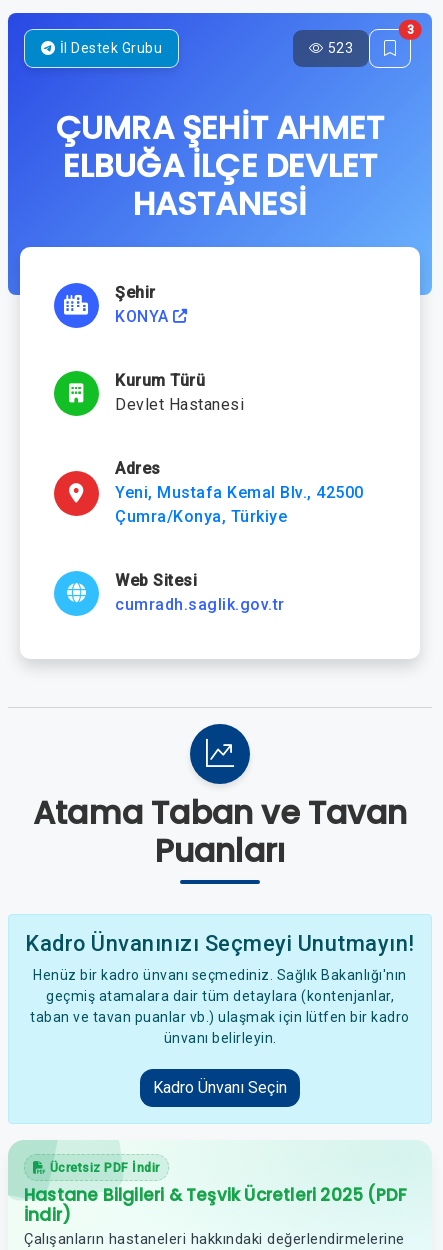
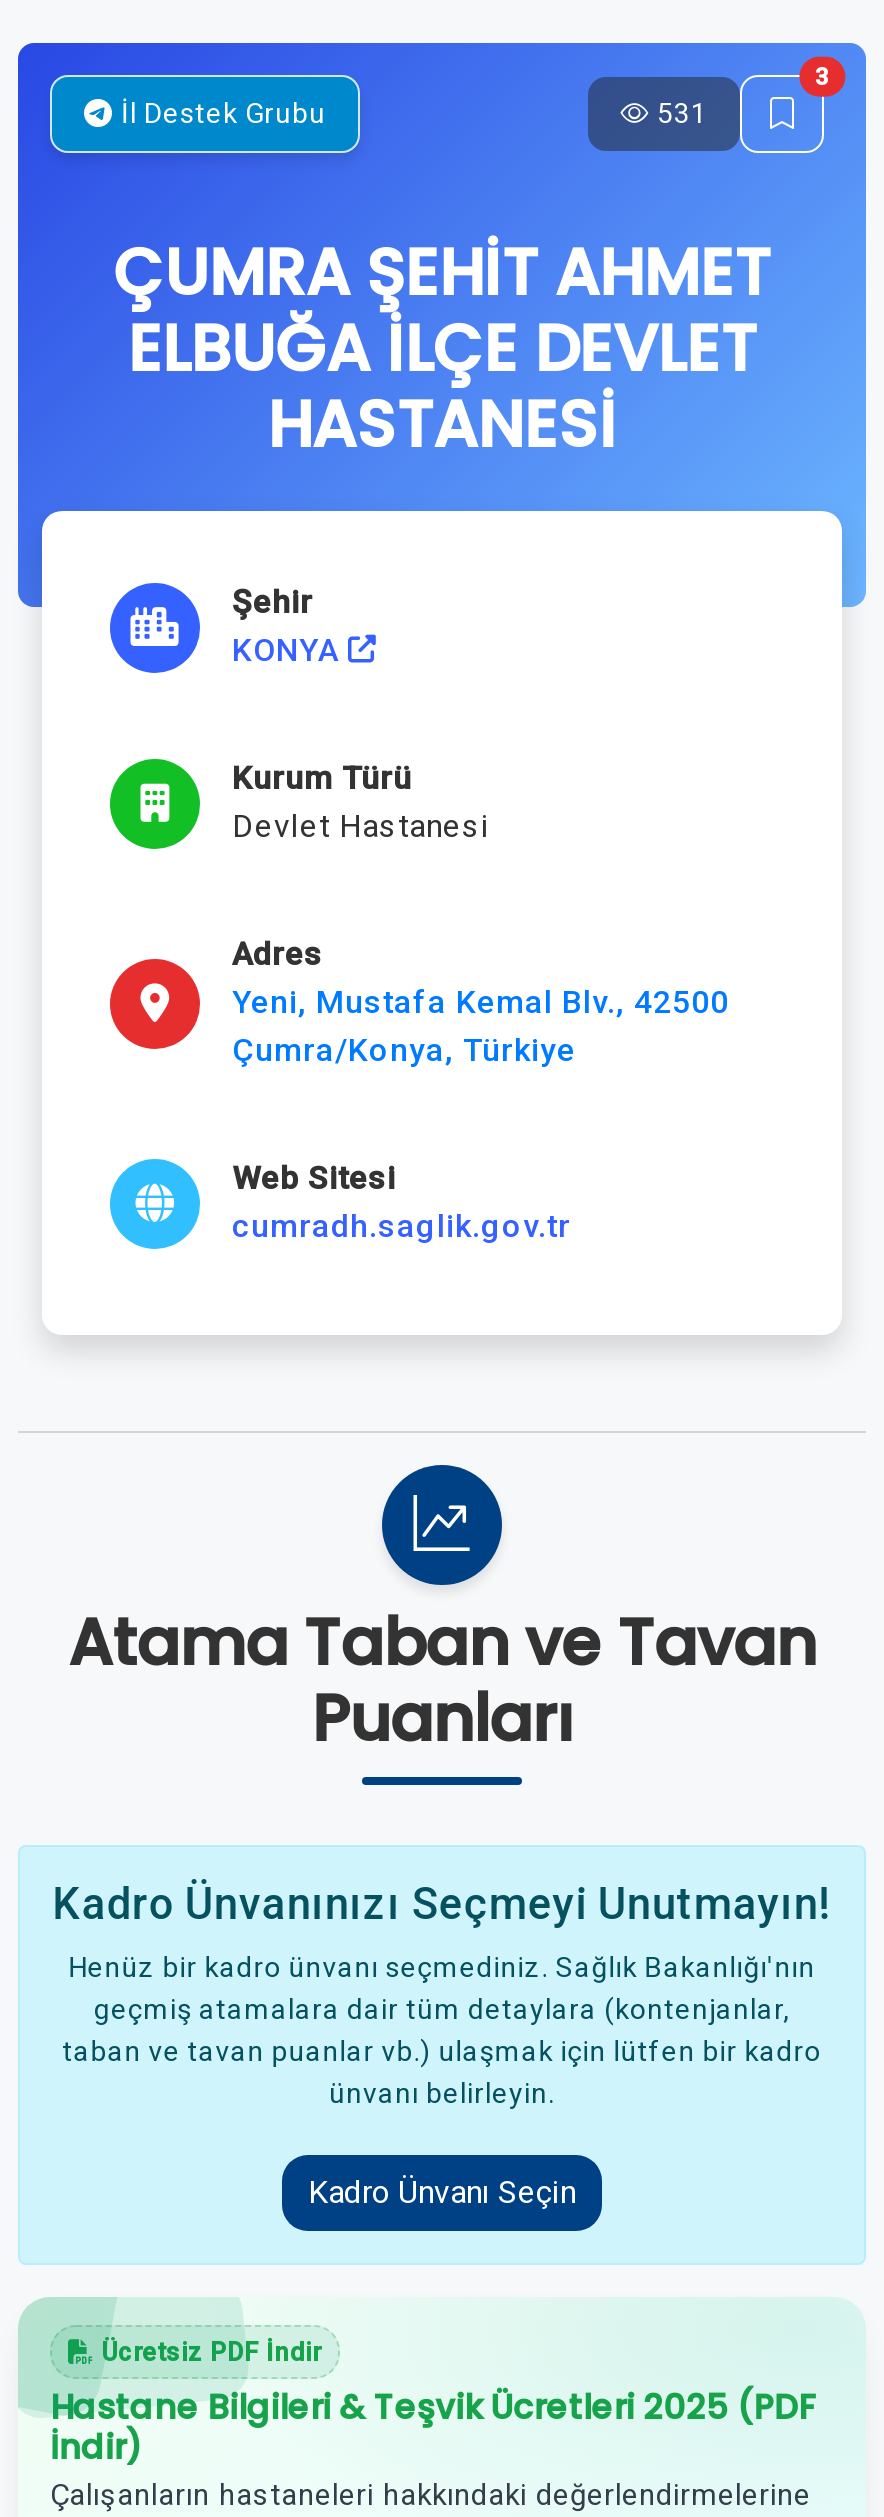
[327,40,353,56] 523 -> [657,97,708,129] 531

